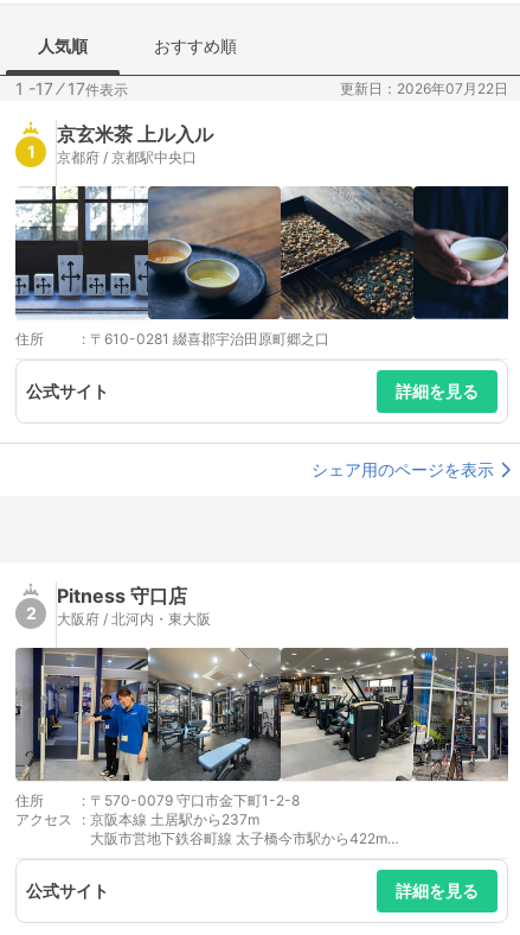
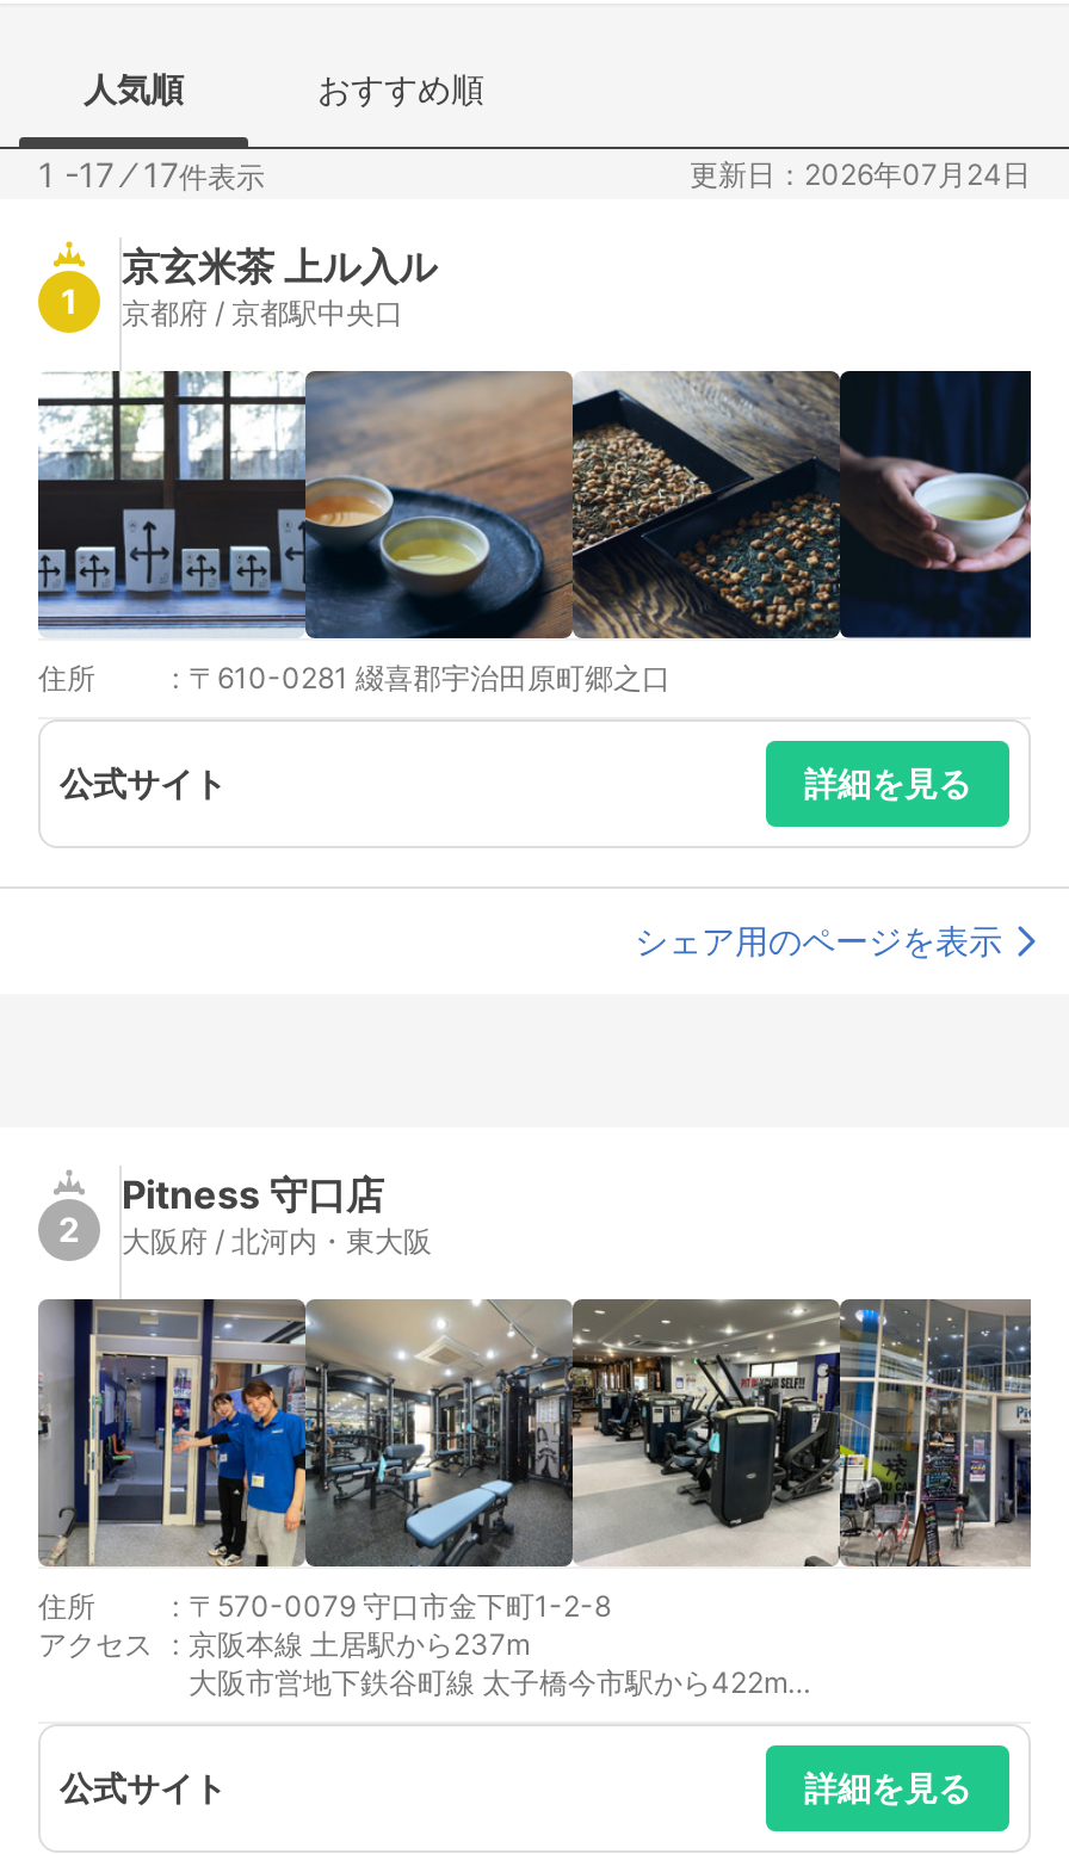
[340,79,508,97] 更新日：2026年07月22日 -> [690,155,1031,191] 更新日：2026年07月24日

